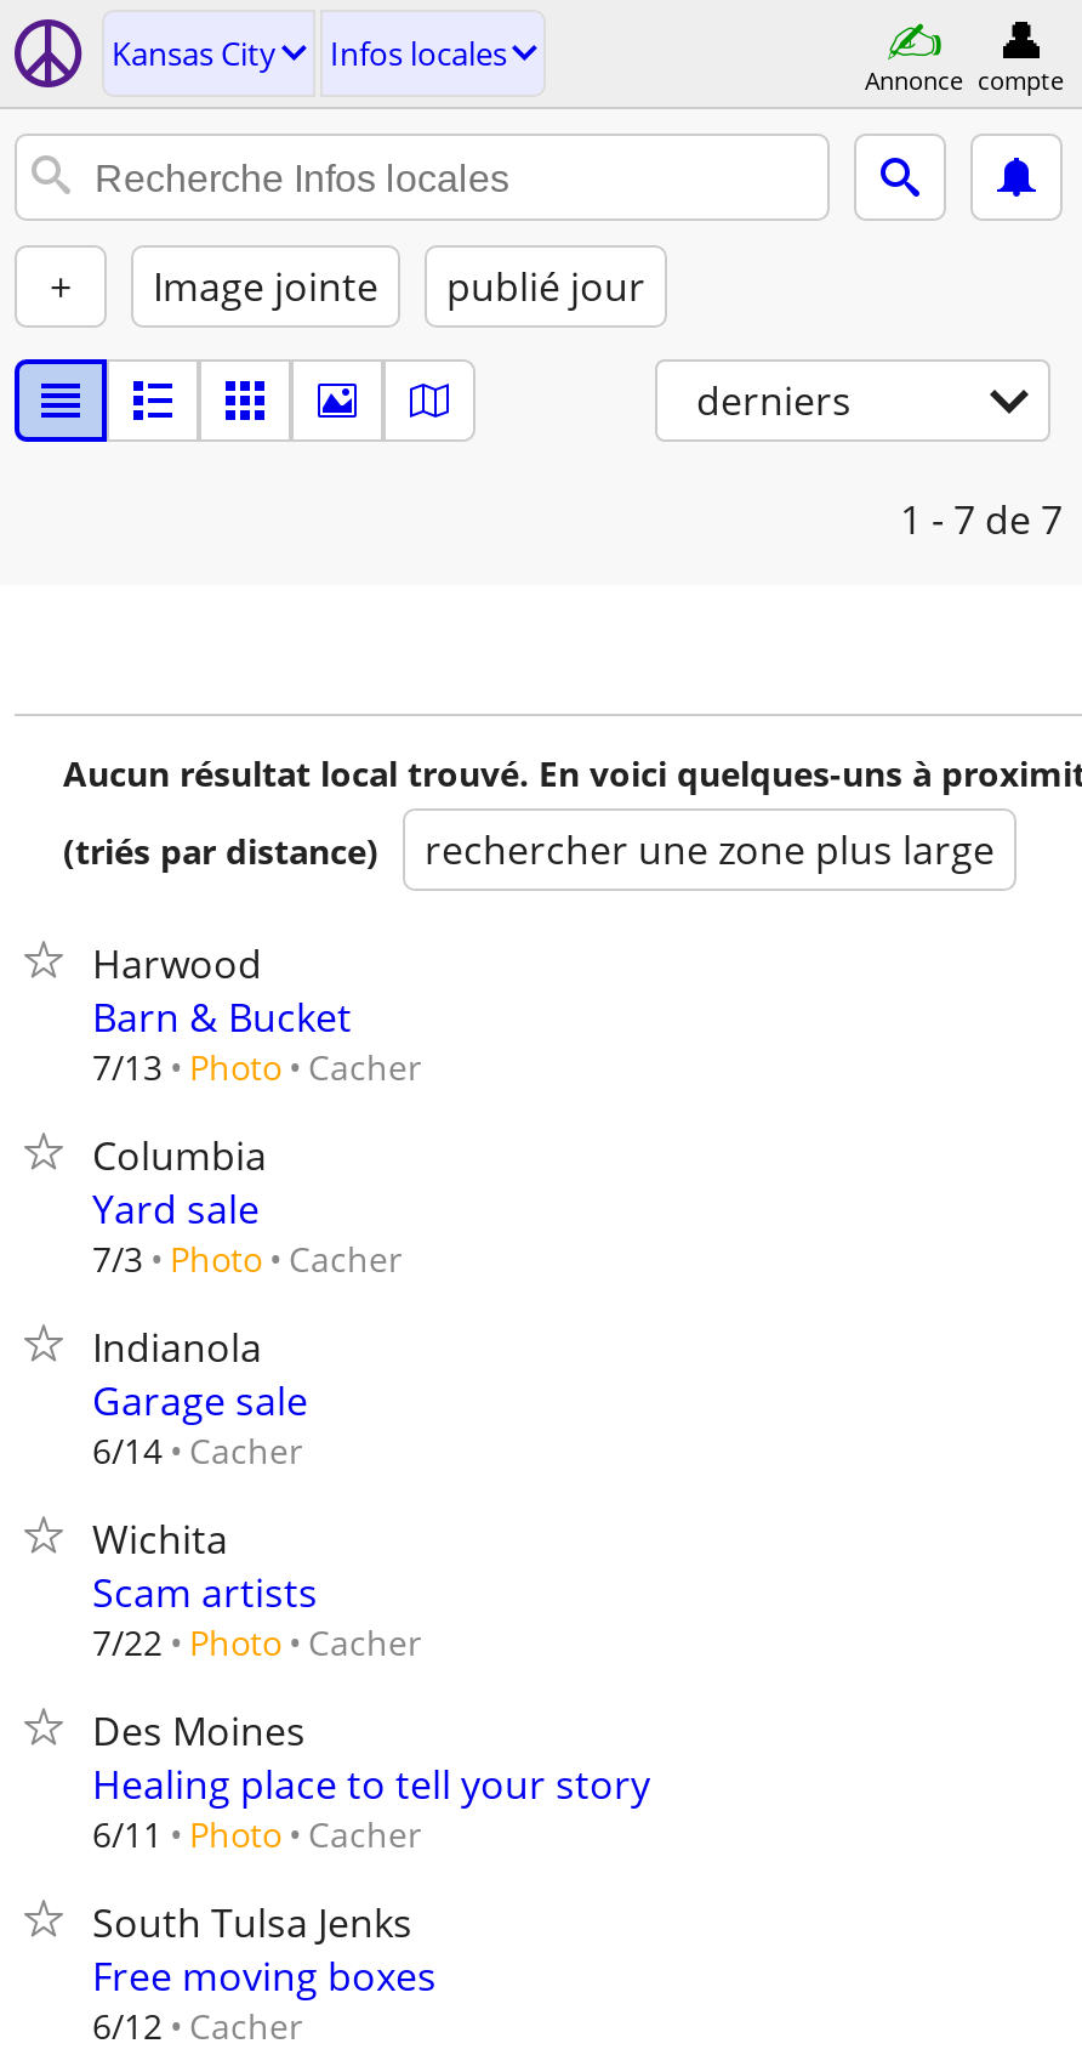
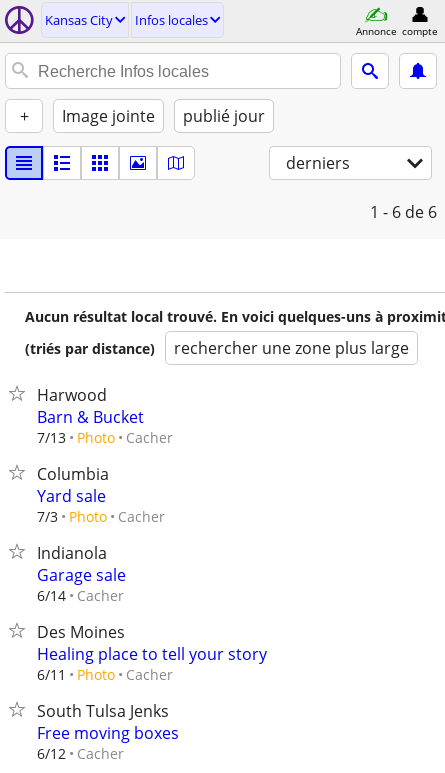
[900,493,1063,546] 1 - 7 de 7 -> [370,201,437,223] 1 - 6 de 6
[92,1512,422,1665] Wichita | Scam artists | 7/22 Photo Cacher -> none

